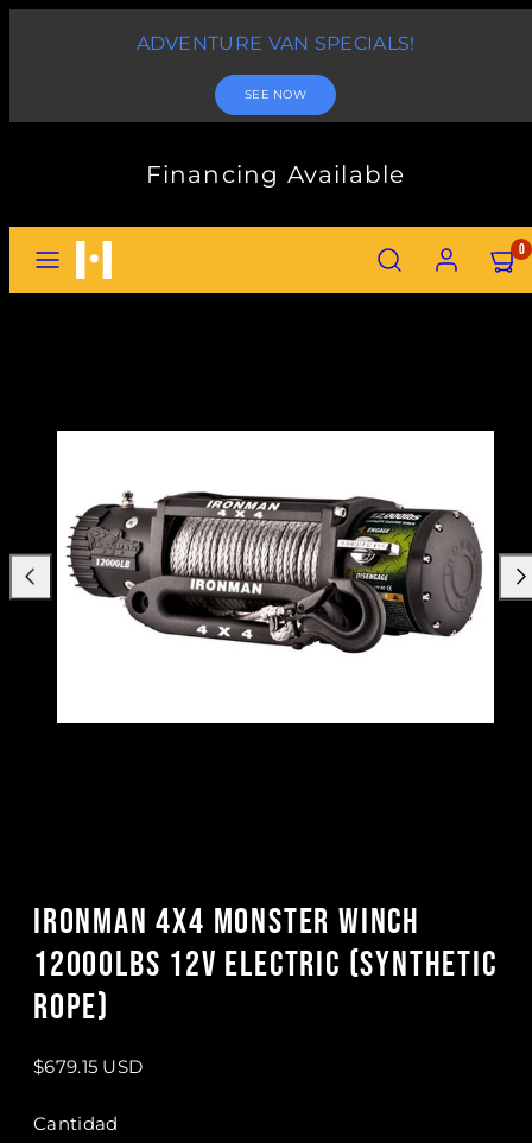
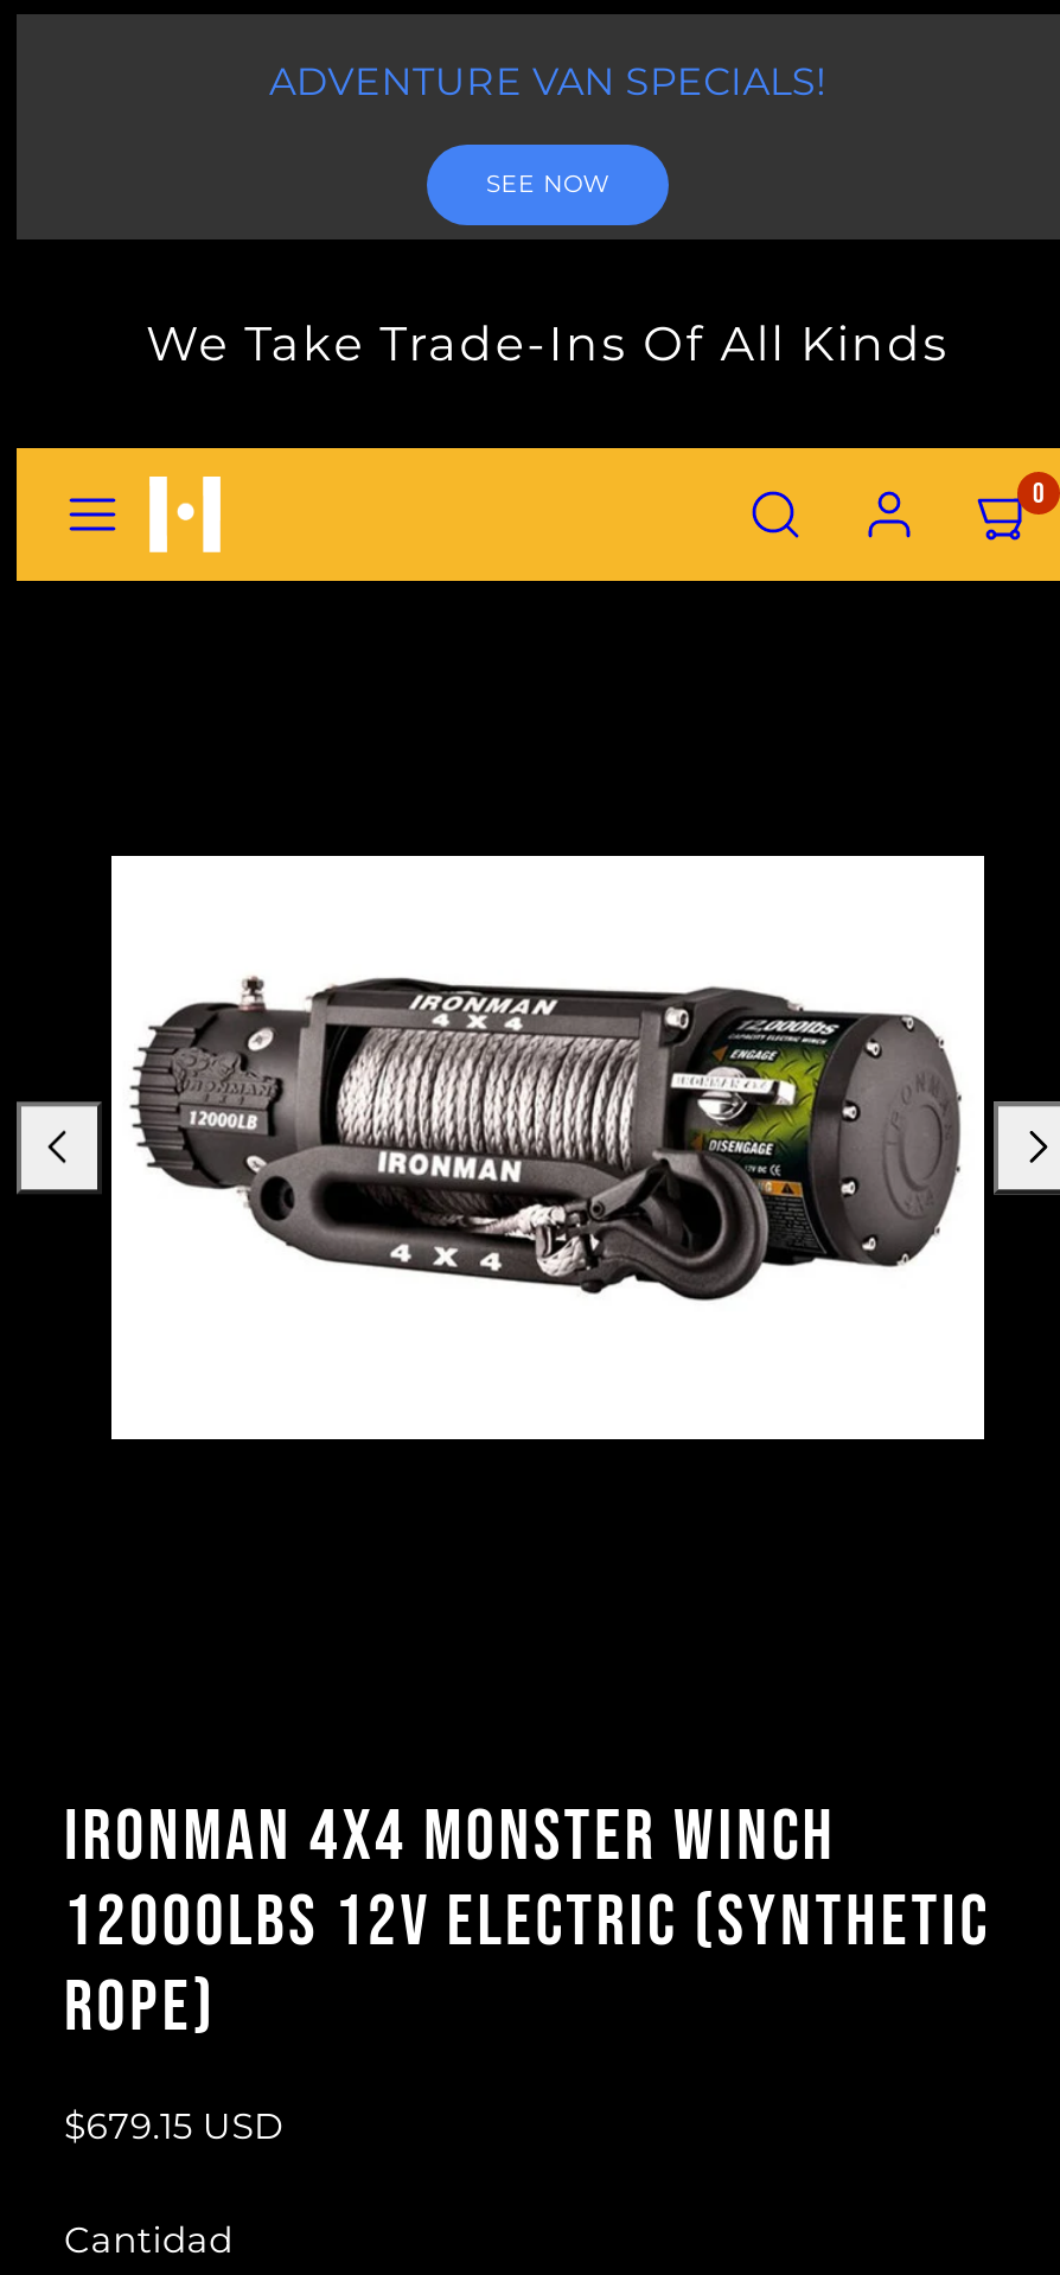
[146,160,405,189] Financing Available -> [146,315,950,372] We Take Trade-Ins Of All Kinds

